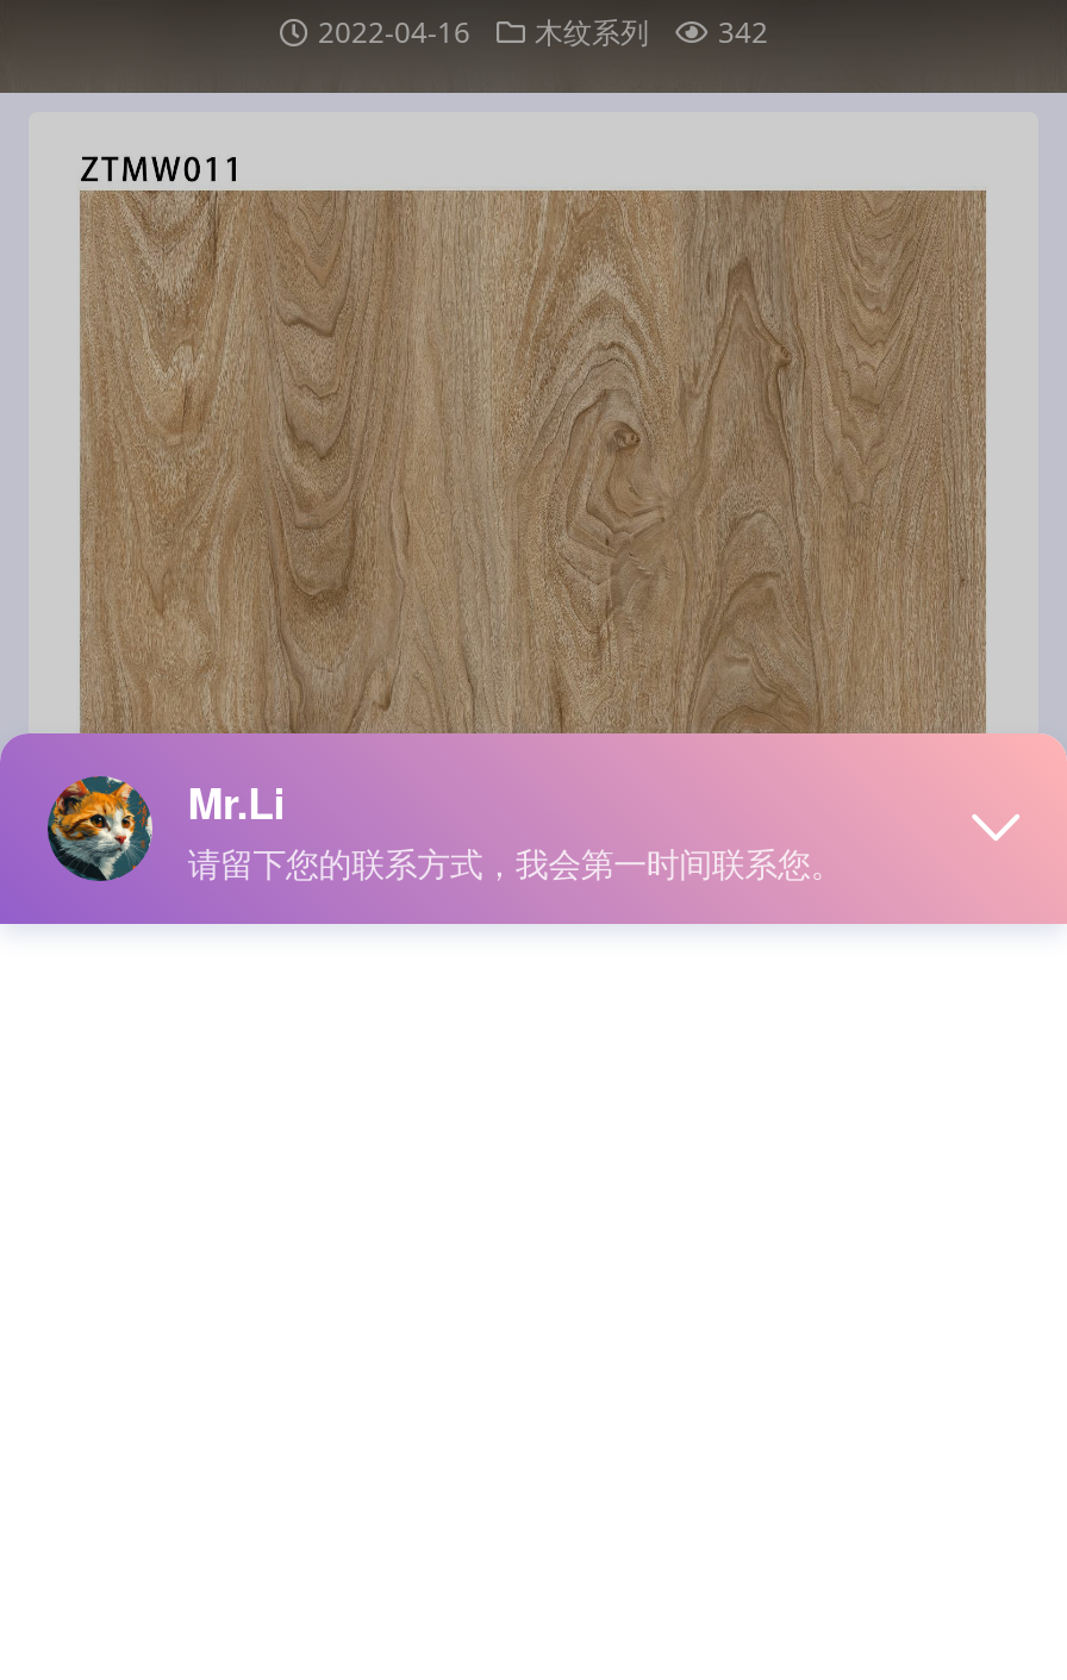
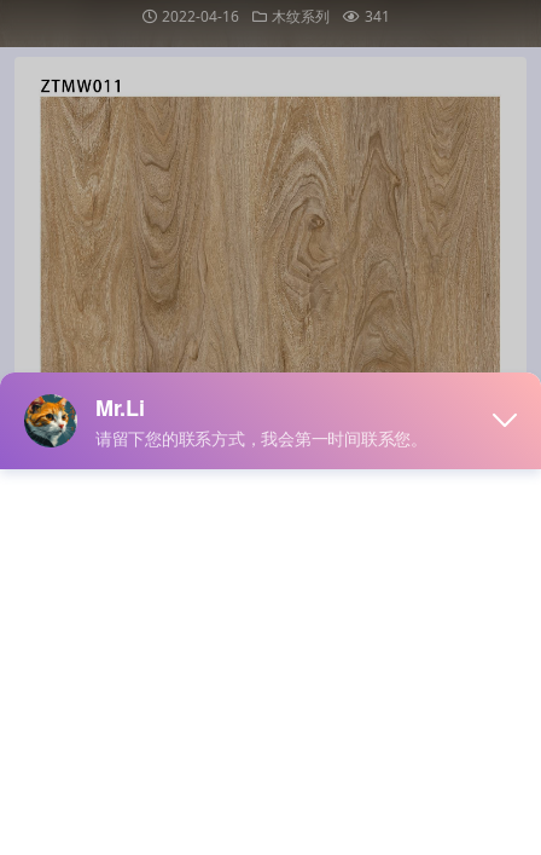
[318,12,768,52] 2022-04-16 木纹系列 342 -> [161,6,389,27] 2022-04-16 木纹系列 341

